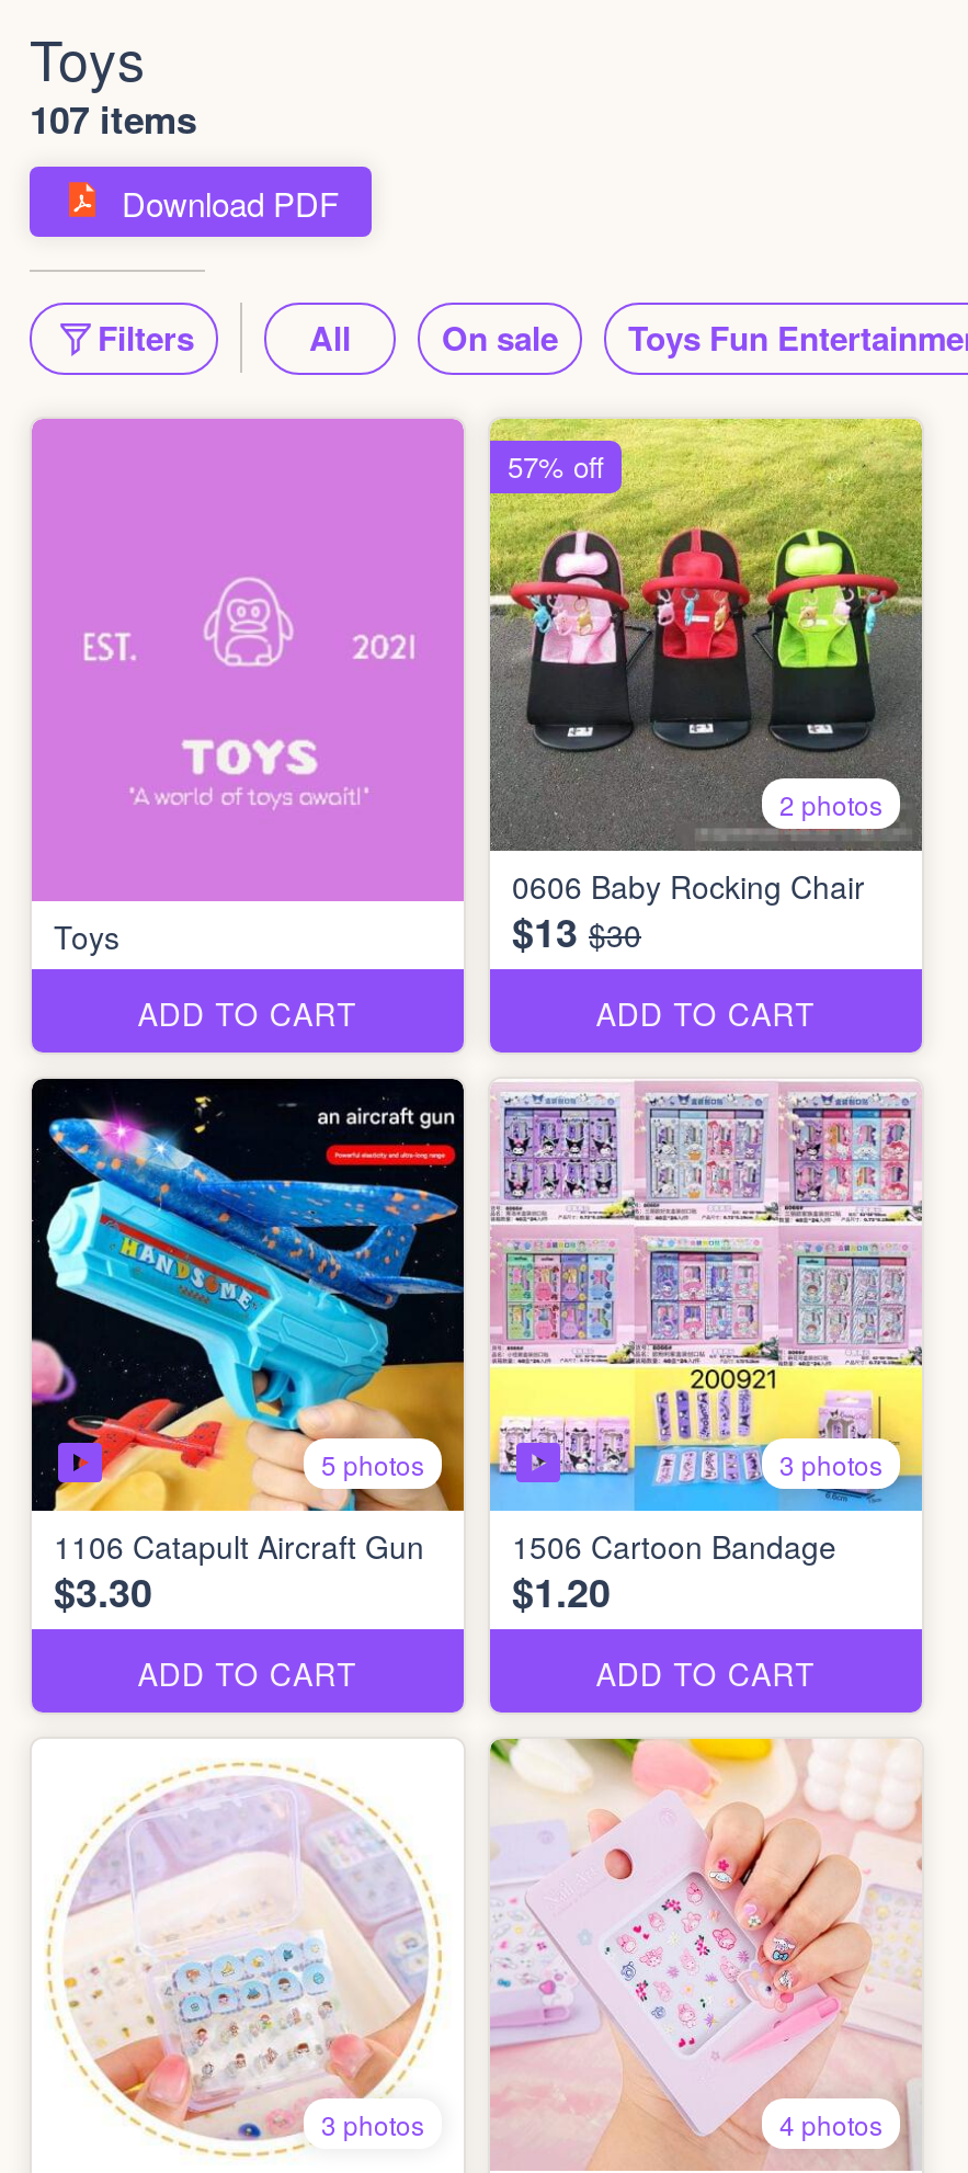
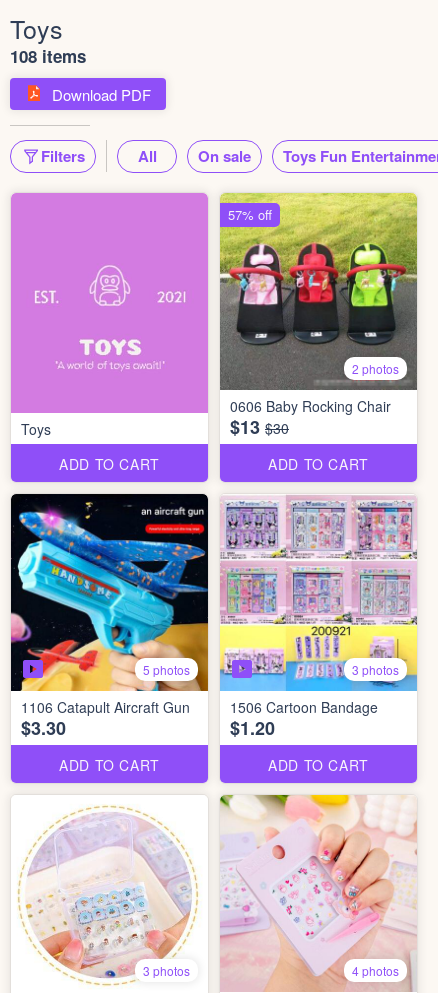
[30,92,196,145] 107 items -> [10,44,86,68] 108 items

